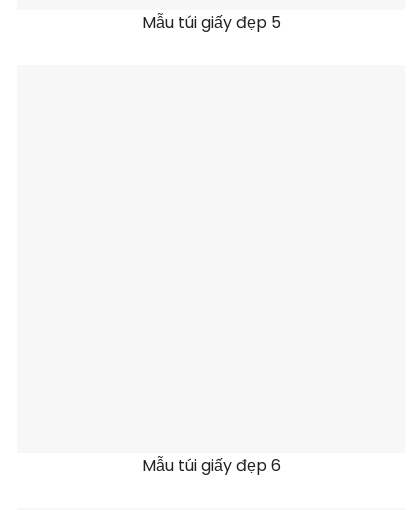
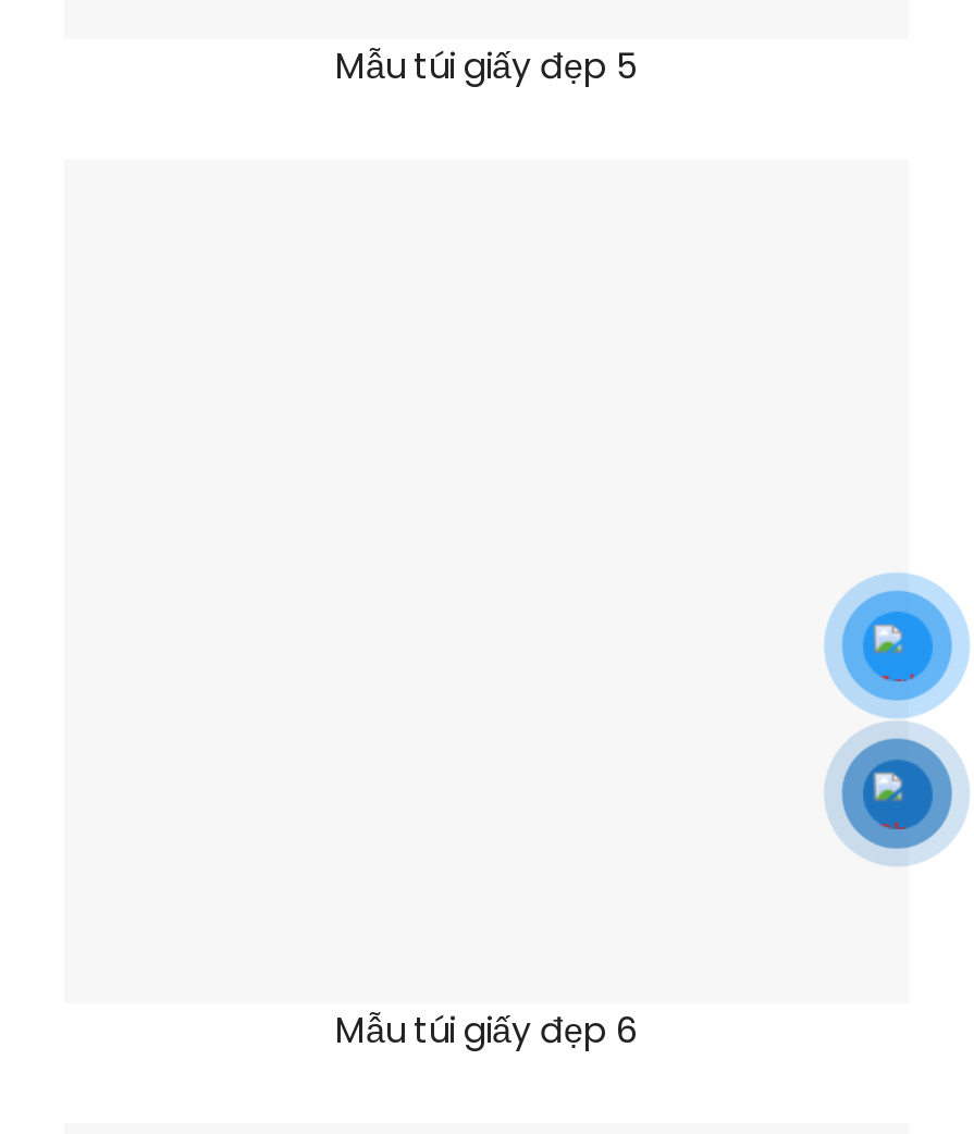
none -> [822,570,967,866] [image]

